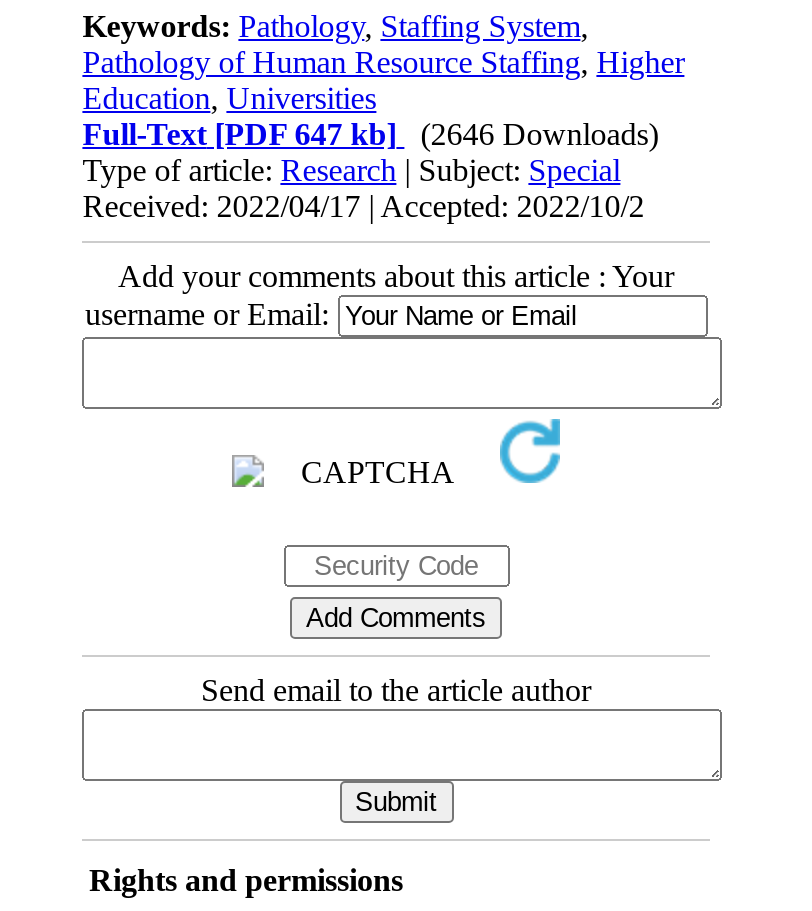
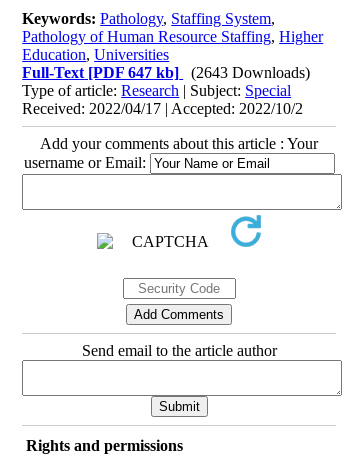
[82,118,658,152] Full-Text [PDF 647 kb] (2646 Downloads) -> [22,64,310,81] Full-Text [PDF 647 kb] (2643 Downloads)

